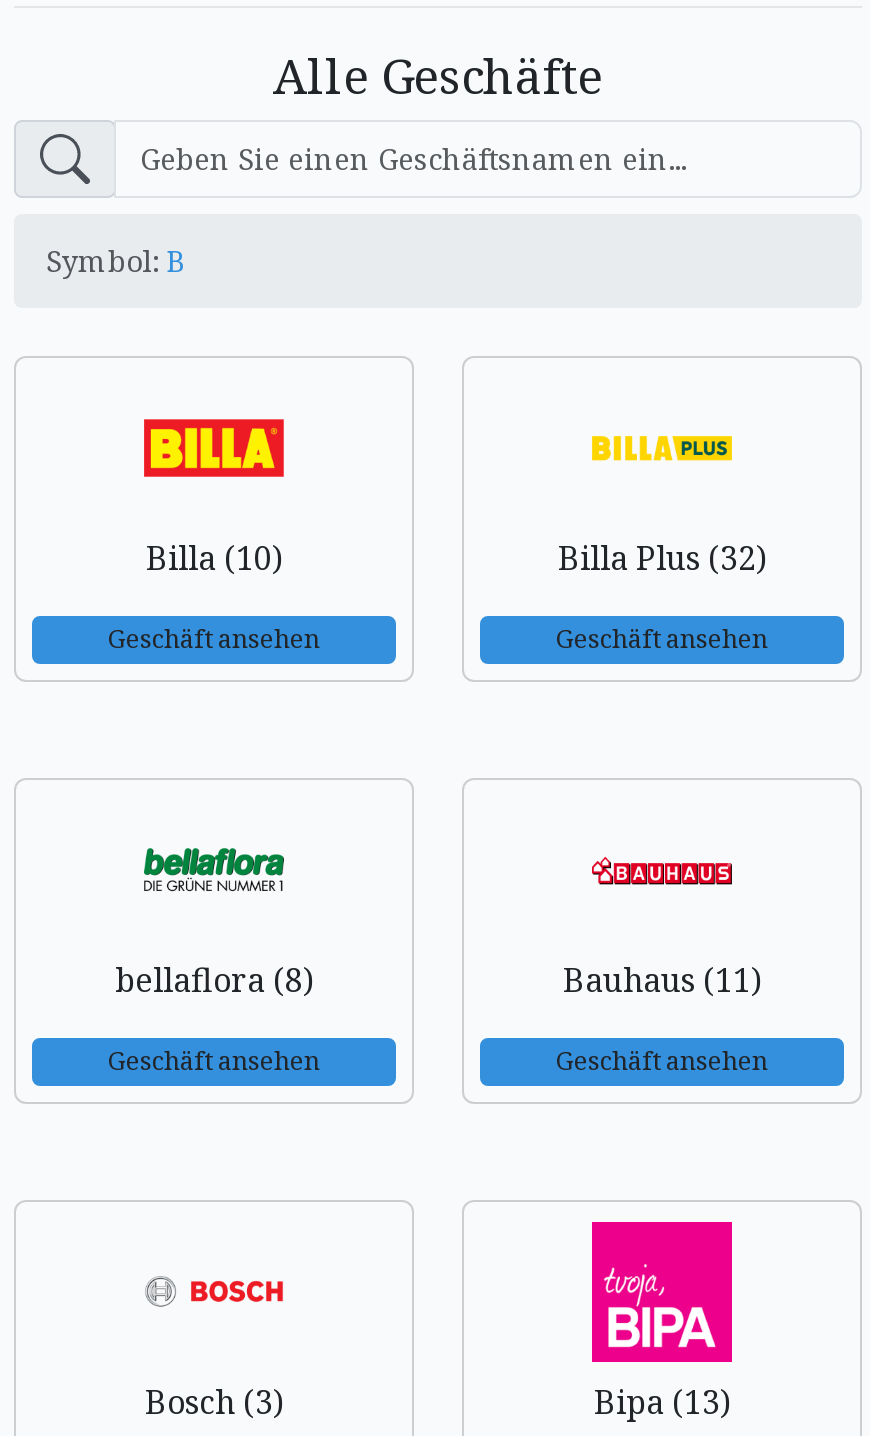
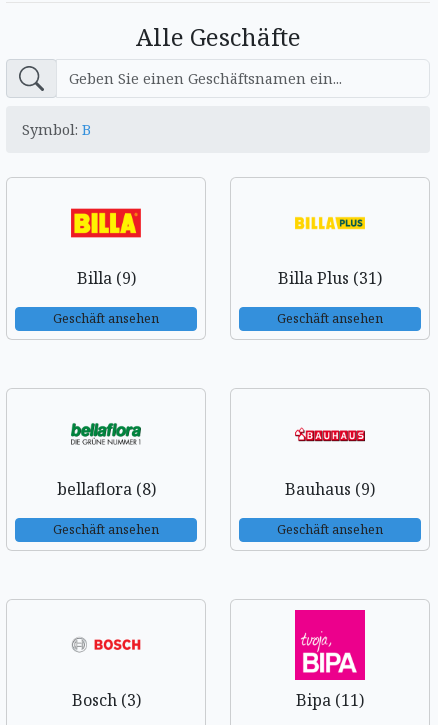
[146,536,282,580] Billa (10) -> [76,267,135,289] Billa (9)
[558,536,766,580] Billa Plus (32) -> [278,267,382,289] Billa Plus (31)
[563,958,761,1002] Bauhaus (11) -> [285,478,375,500] Bauhaus (9)
[594,1380,730,1424] Bipa (13) -> [296,689,364,711] Bipa (11)

